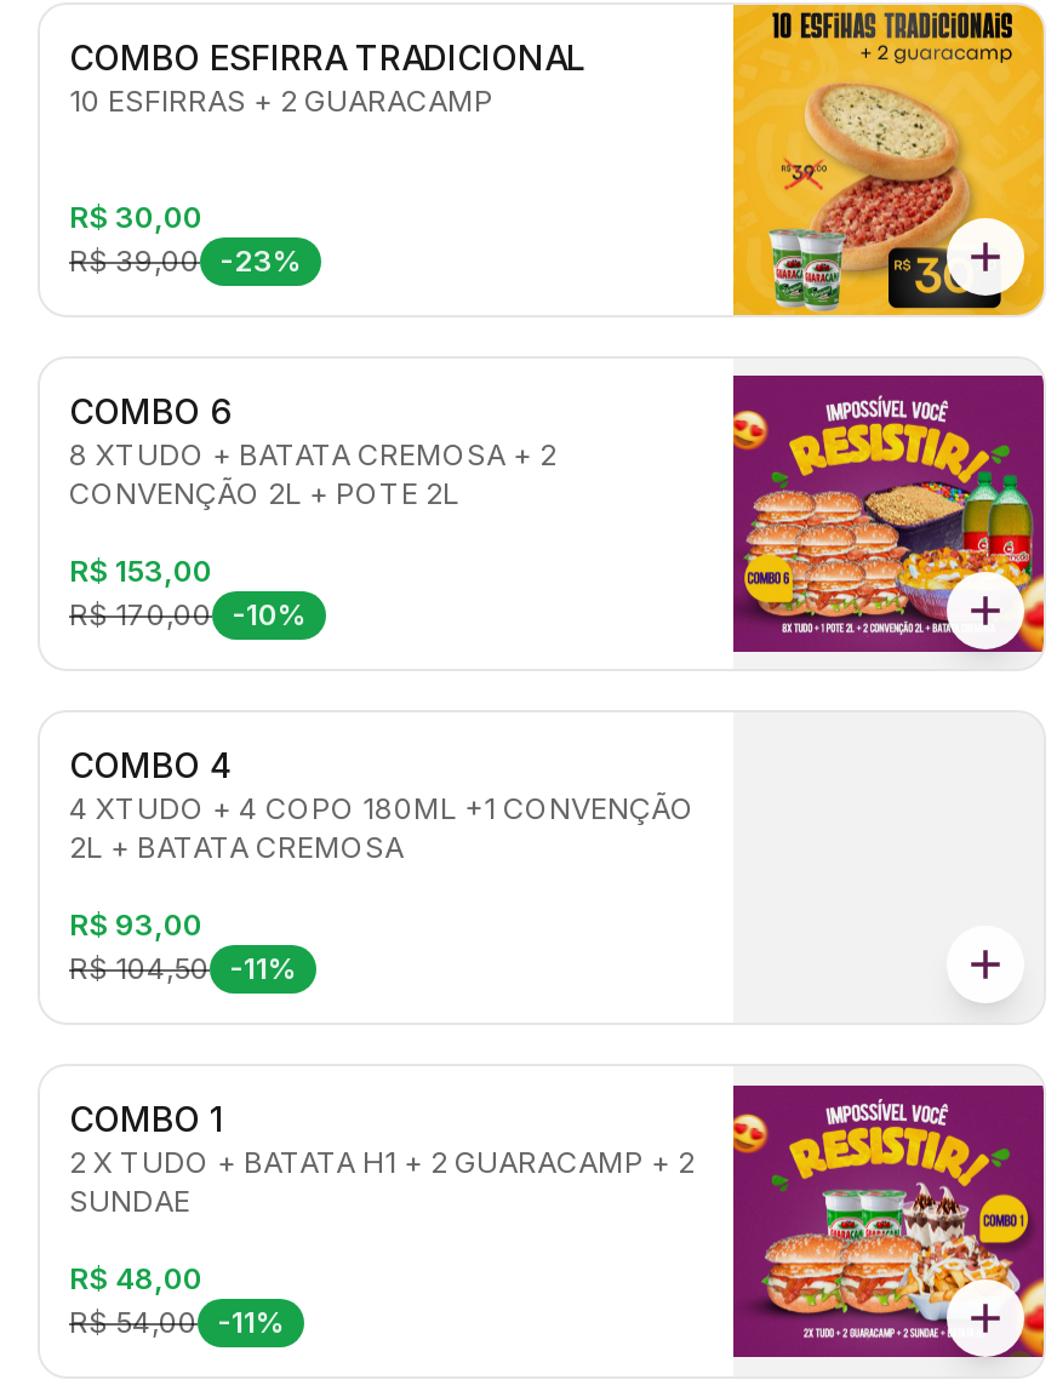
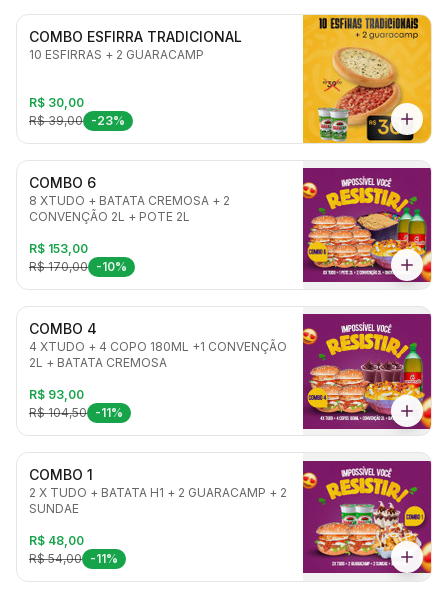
none -> [302,313,432,430] [image]

